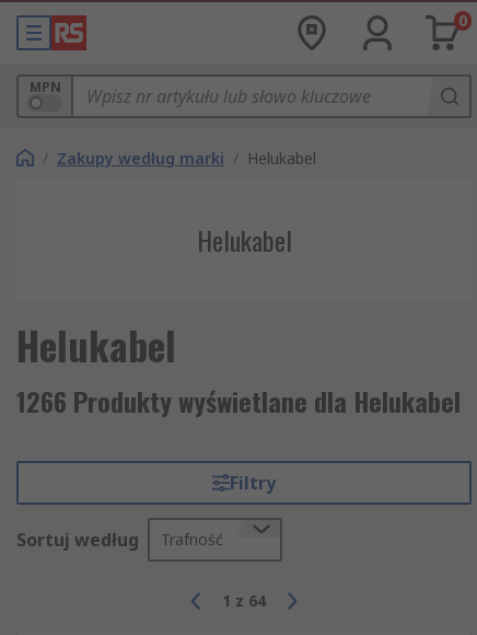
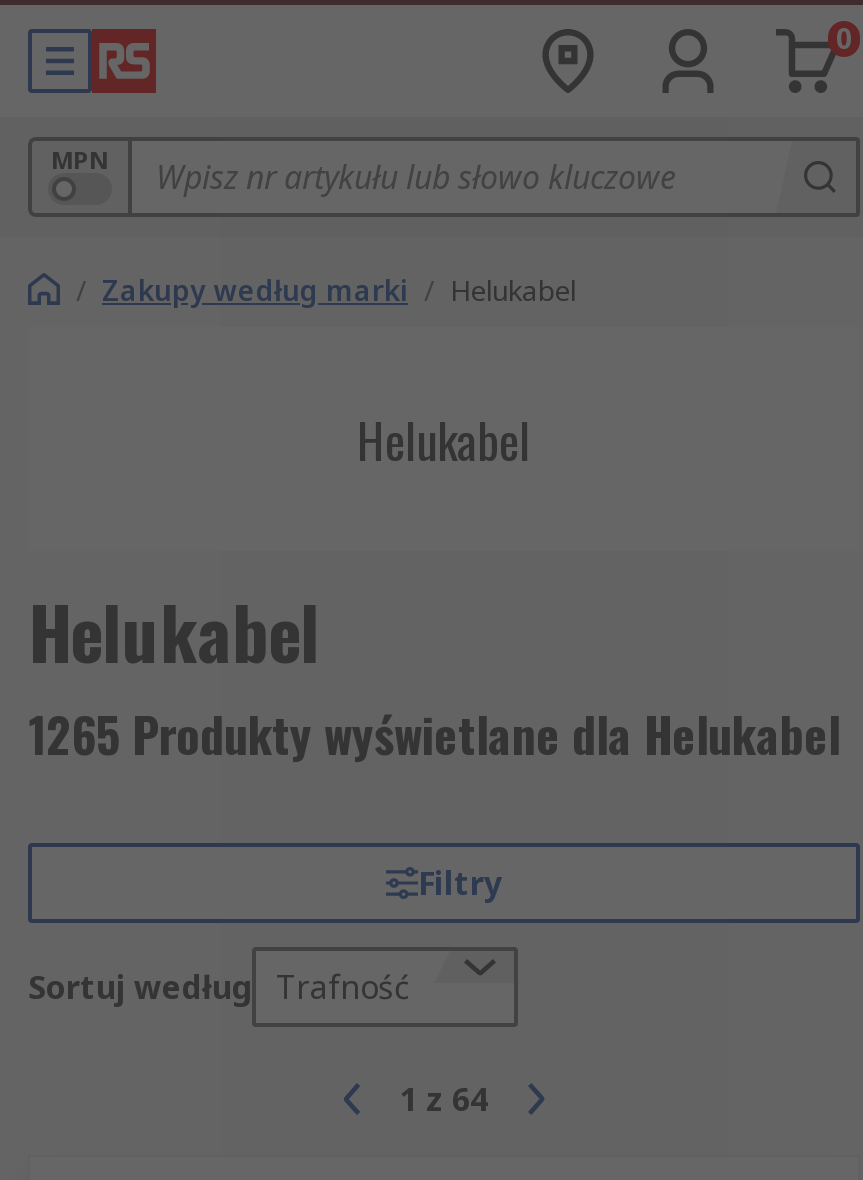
[16,381,461,420] 1266 Produkty wyświetlane dla Helukabel -> [28,697,840,769] 1265 Produkty wyświetlane dla Helukabel

